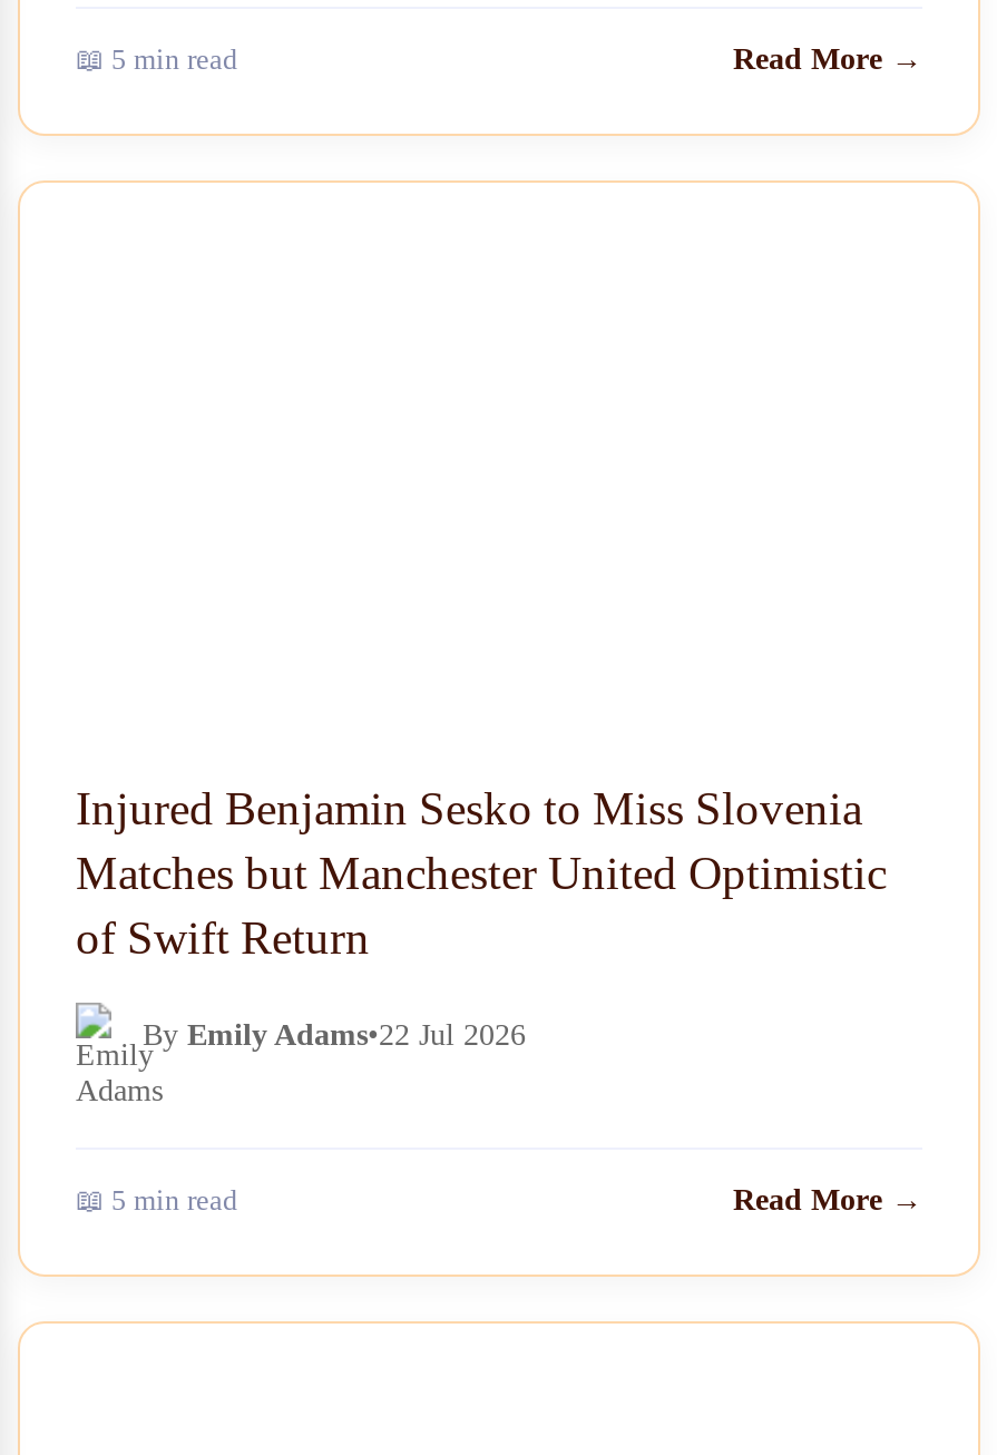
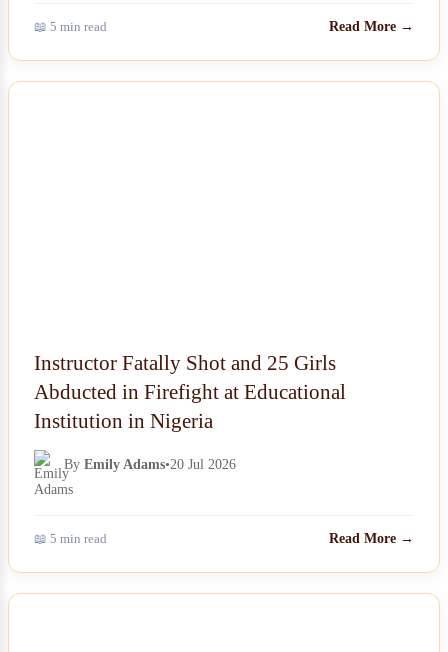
[76,782,887,962] Injured Benjamin Sesko to Miss Slovenia | Matches but Manchester United Optimistic | of Swift Return -> [34,351,346,432] Instructor Fatally Shot and 25 Girls | Abducted in Firefight at Educational | Institution in Nigeria
[143,1018,526,1051] By Emily Adams•22 Jul 2026 -> [64,457,236,472] By Emily Adams•20 Jul 2026

